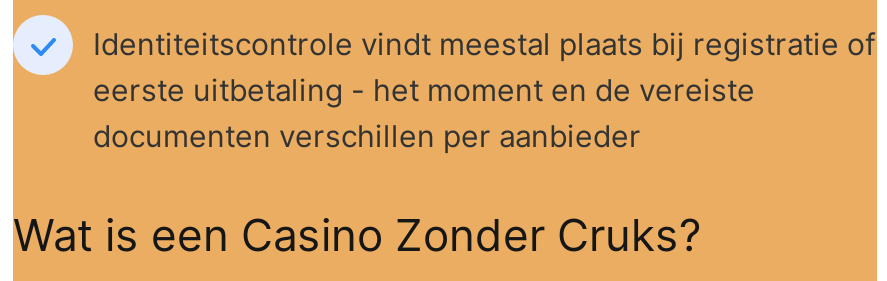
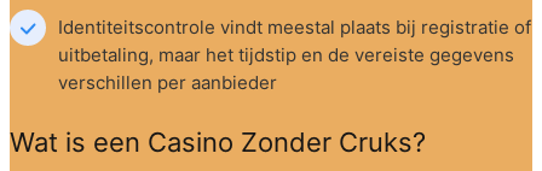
[93,71,755,155] eerste uitbetaling - het moment en de vereiste | documenten verschillen per aanbieder -> [58,43,514,94] uitbetaling, maar het tijdstip en de vereiste gegevens | verschillen per aanbieder

